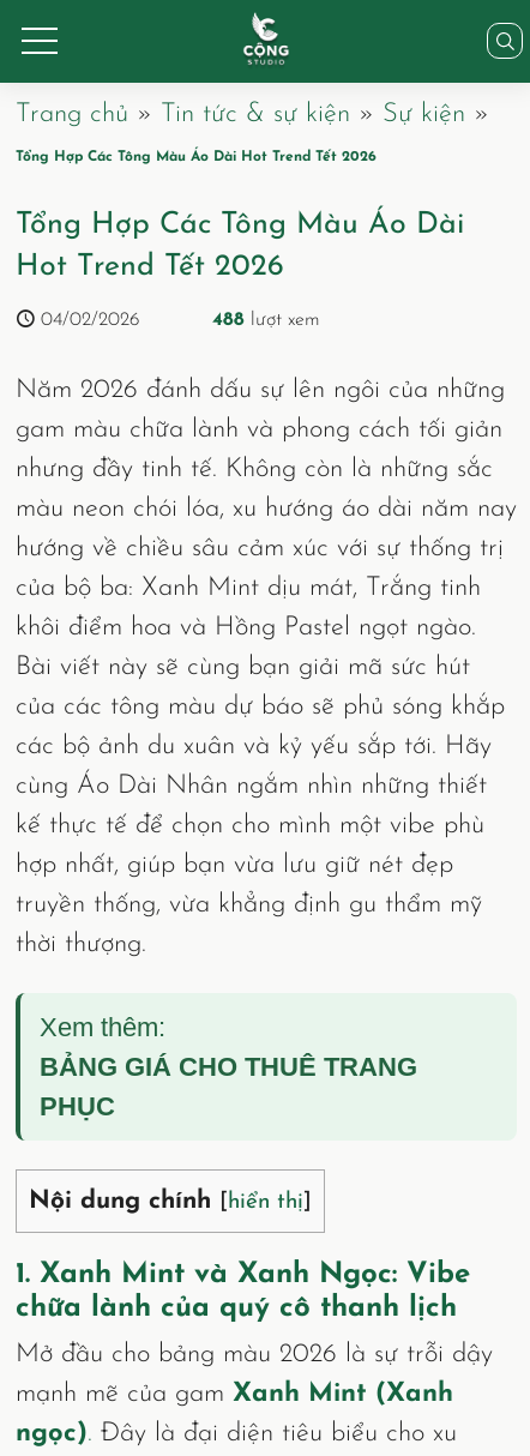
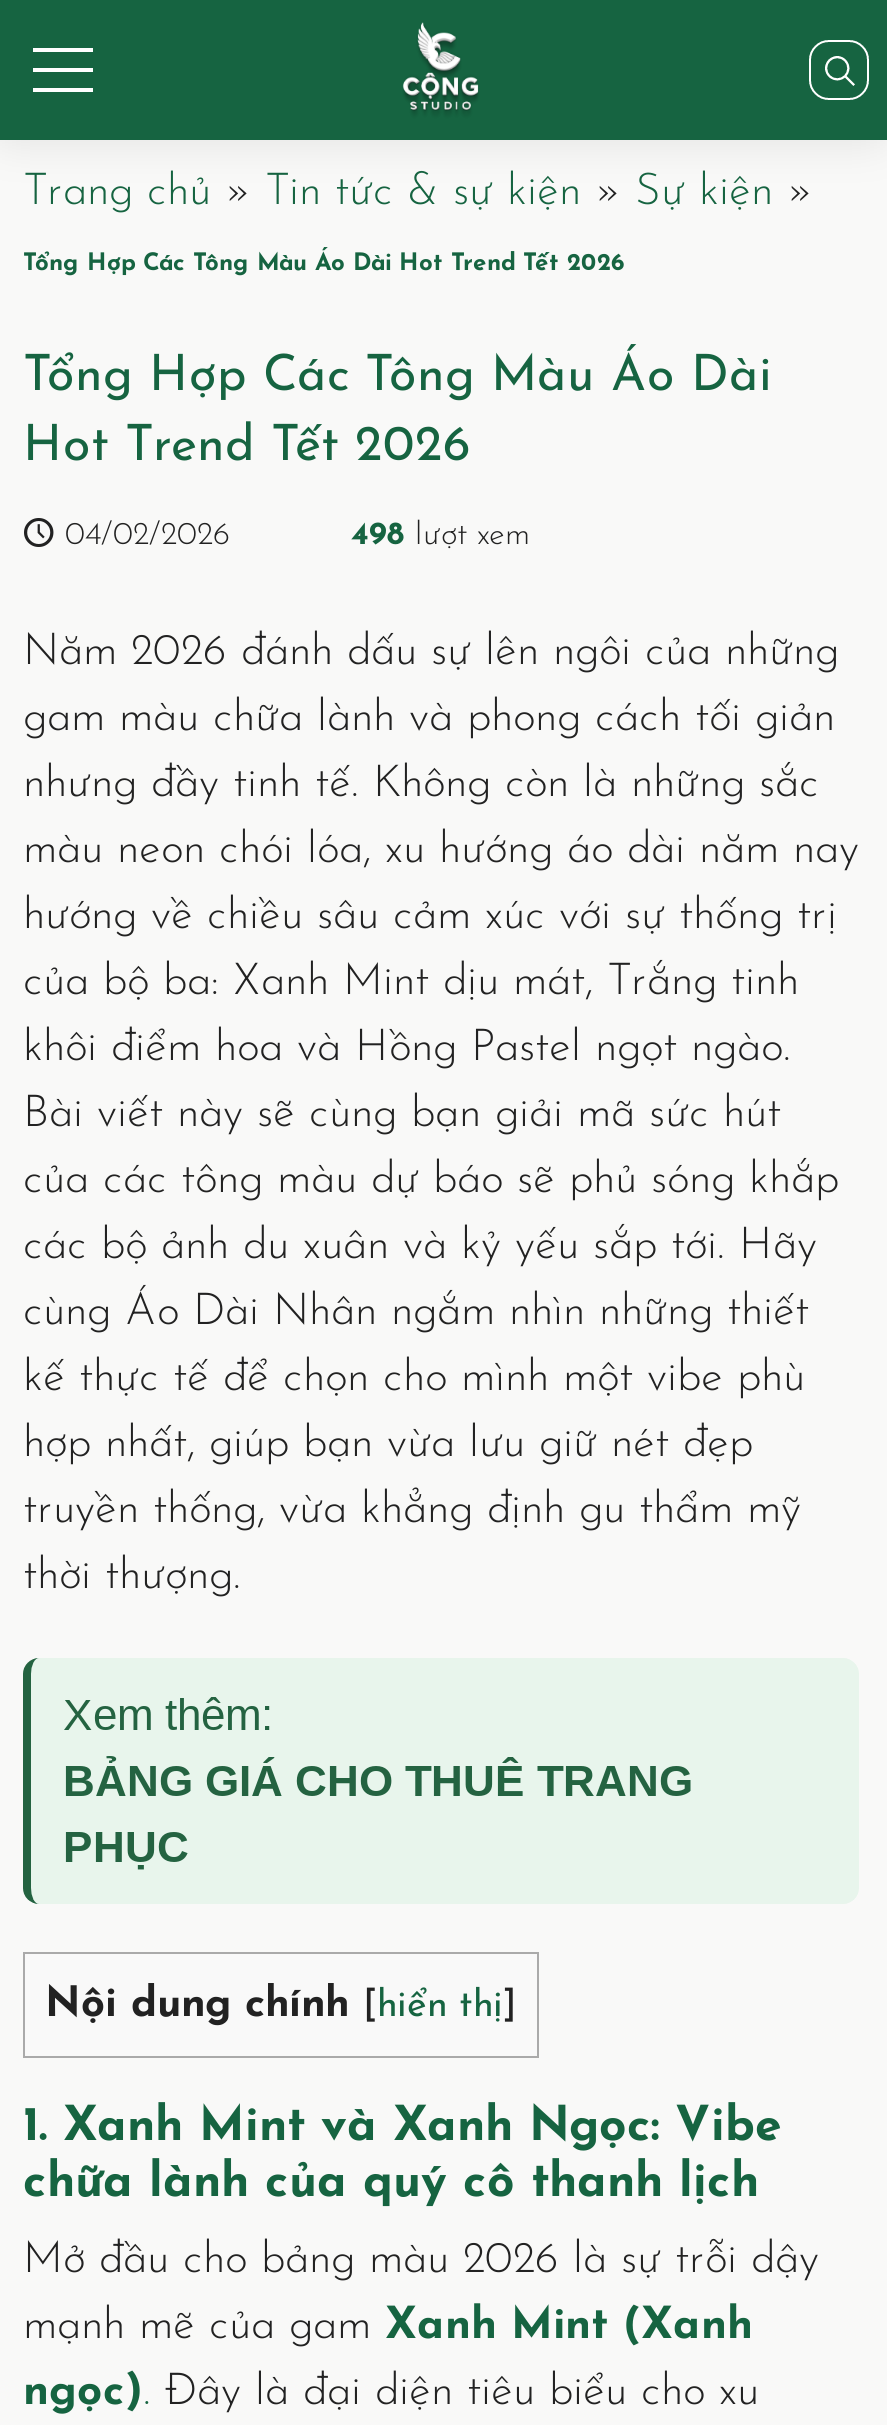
[212,311,320,330] 488 lượt xem -> [351,520,531,552] 498 lượt xem

